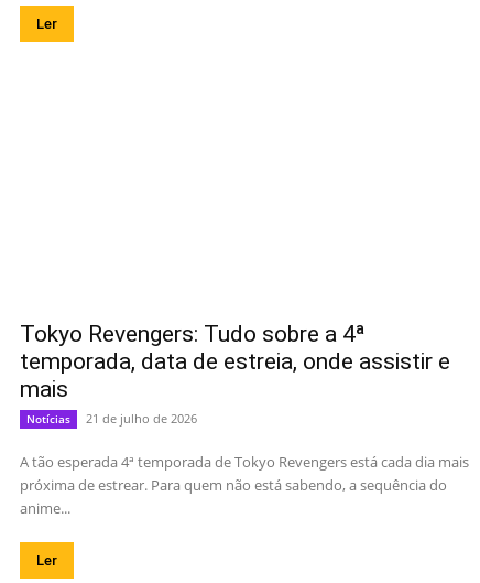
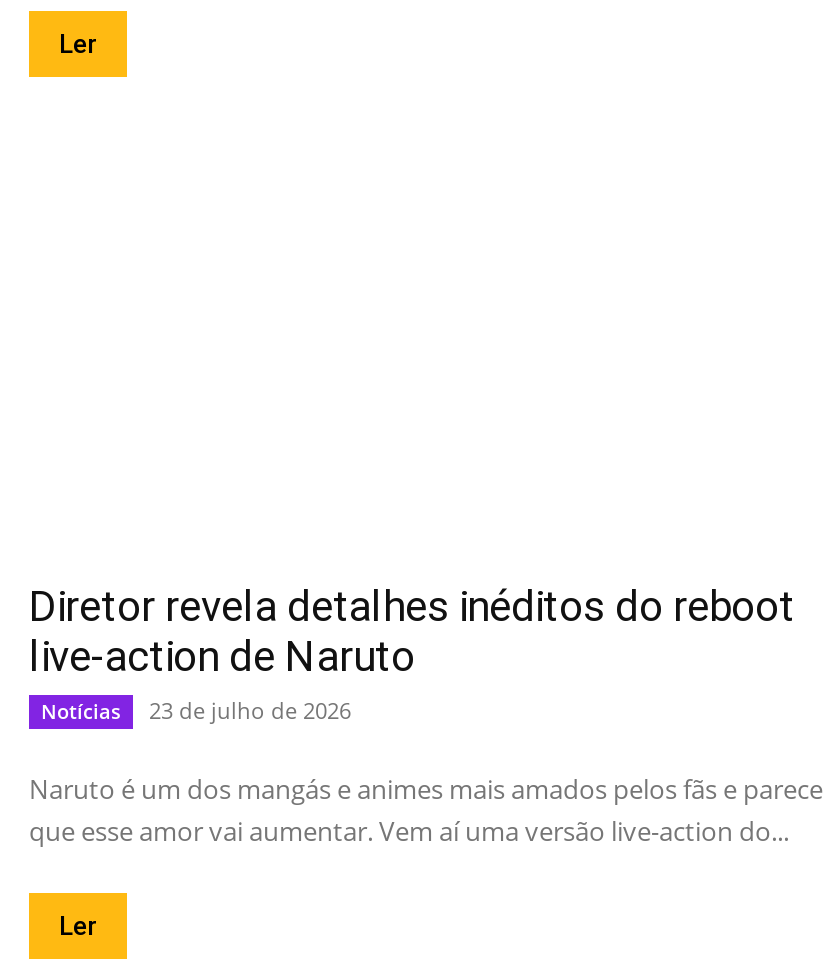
[20,320,450,402] Tokyo Revengers: Tudo sobre a 4ª | temporada, data de estreia, onde assistir e | mais -> [29,582,795,680] Diretor revela detalhes inéditos do reboot | live-action de Naruto
[26,410,197,426] Notícias 21 de julho de 2026 -> [41,694,351,724] Notícias 23 de julho de 2026
[20,451,469,518] A tão esperada 4ª temporada de Tokyo Revengers está cada dia mais | próxima de estrear. Para quem não está sabendo, a sequência do | anime... -> [29,770,823,848] Naruto é um dos mangás e animes mais amados pelos fãs e parece | que esse amor vai aumentar. Vem aí uma versão live-action do...

